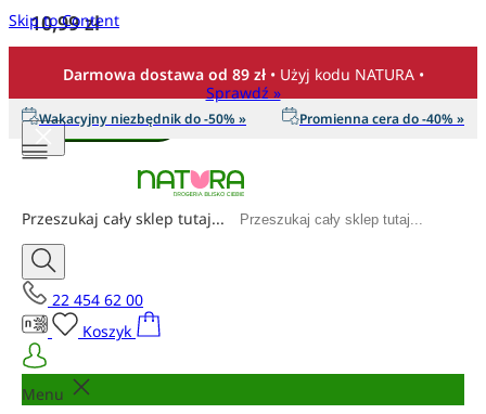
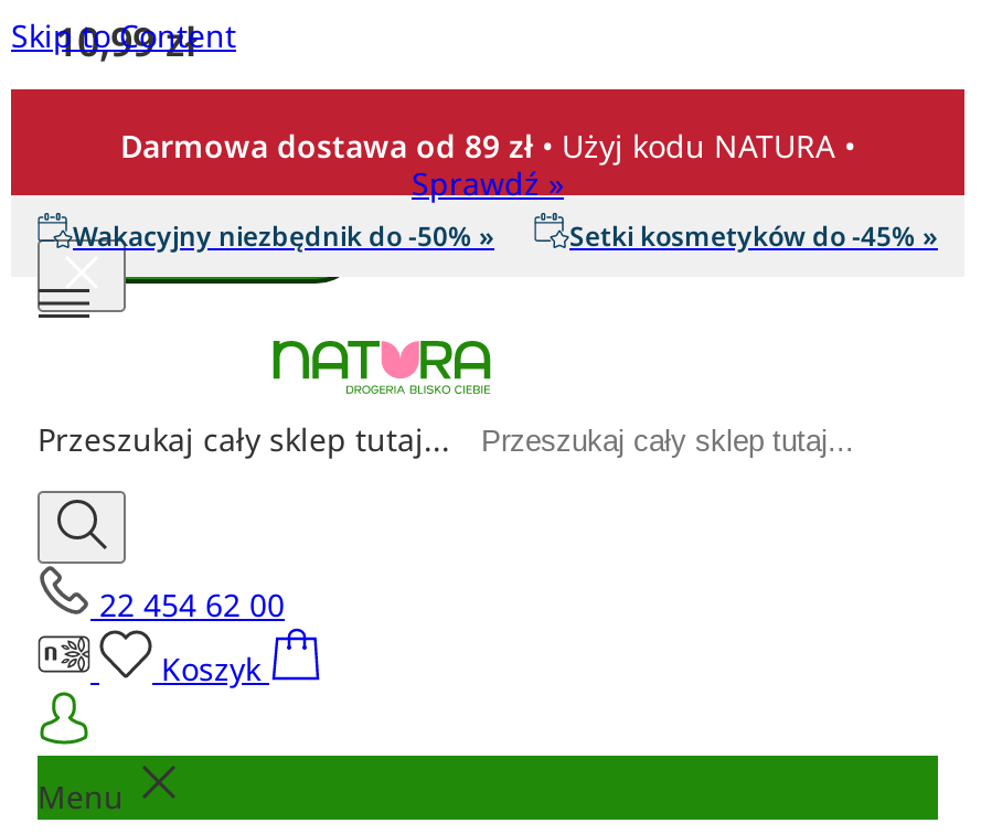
[299,109,464,127] Promienna cera do -40% » -> [569,216,938,254] Setki kosmetyków do -45% »

